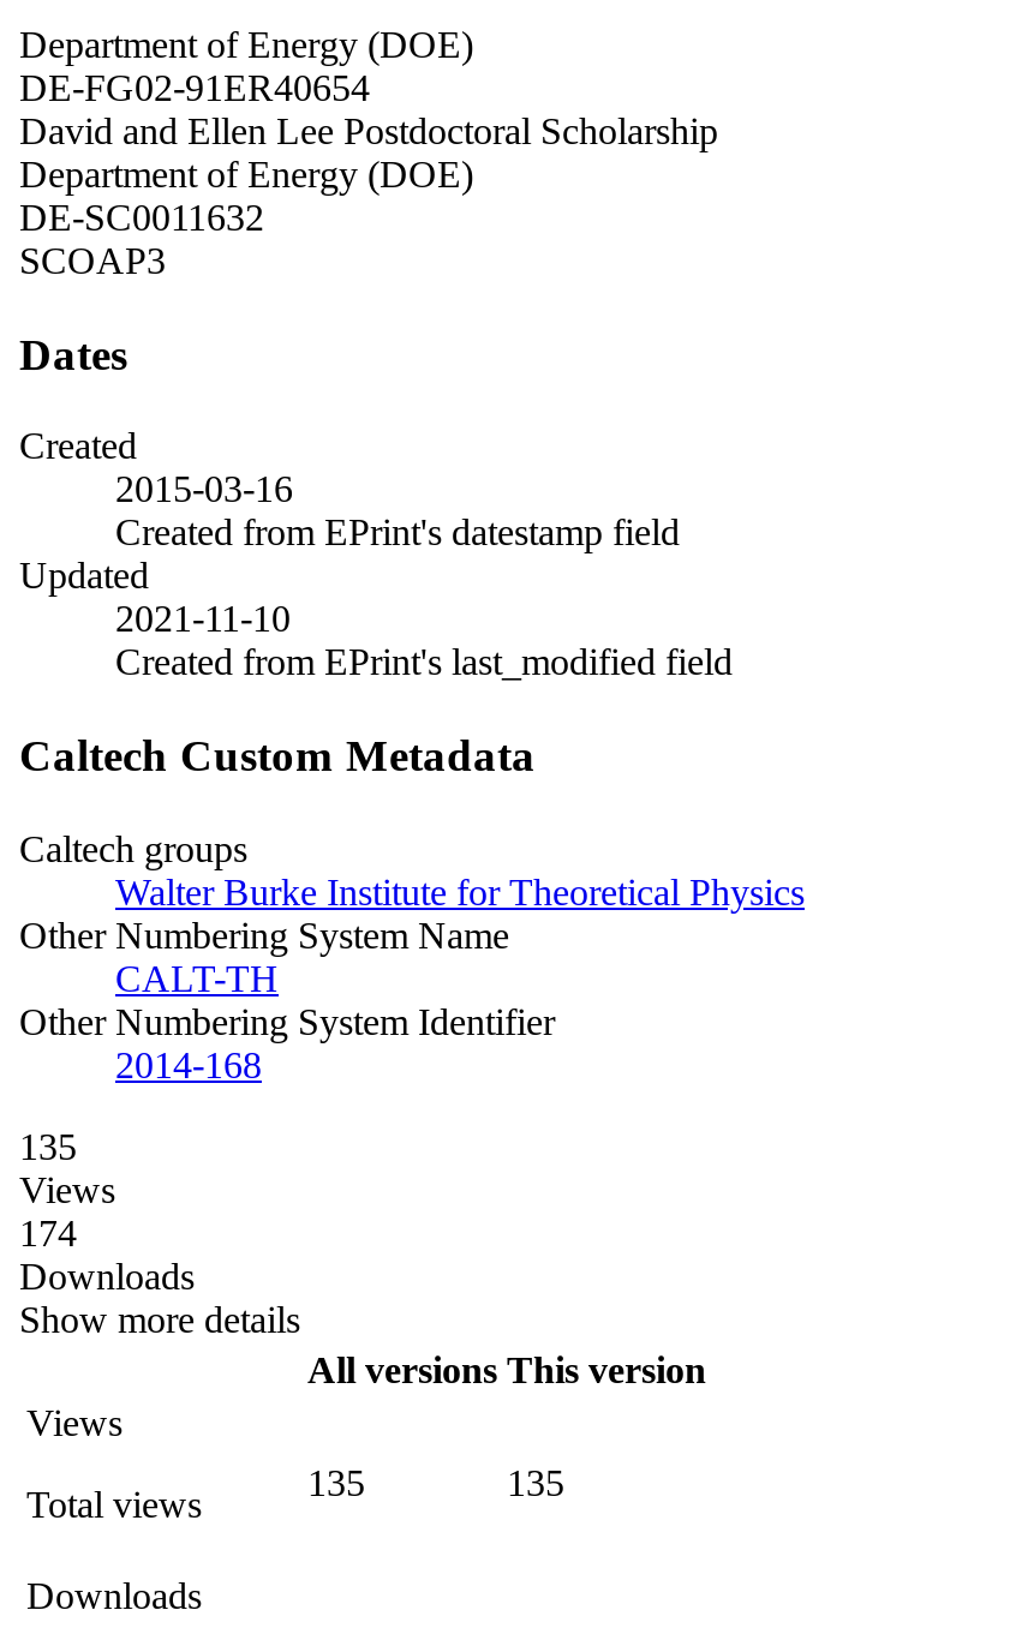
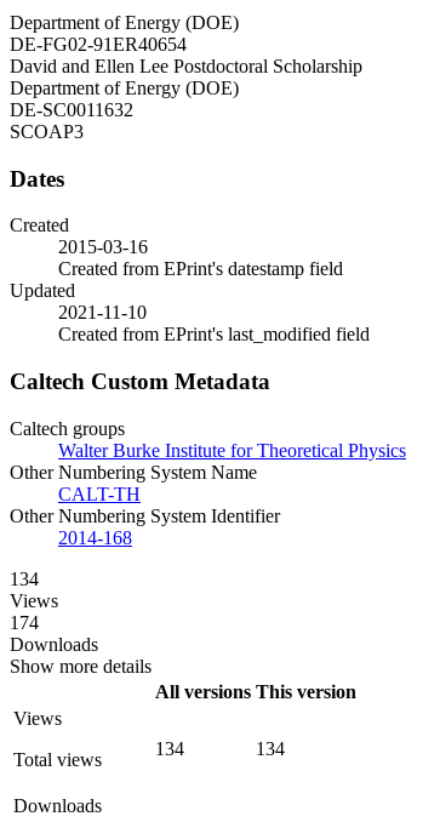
[19,1126,77,1167] 135 -> [10,568,39,589] 134
[307,1462,365,1503] 135 -> [155,738,184,759] 134
[507,1462,564,1503] 135 -> [256,738,285,759] 134

